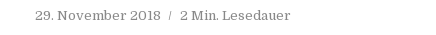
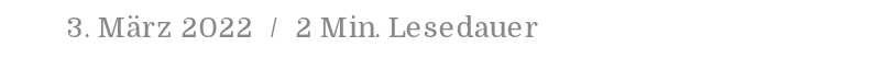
[35,8,291,23] 29. November 2018 2 Min. Lesedauer -> [67,11,540,44] 3. März 2022 2 Min. Lesedauer

